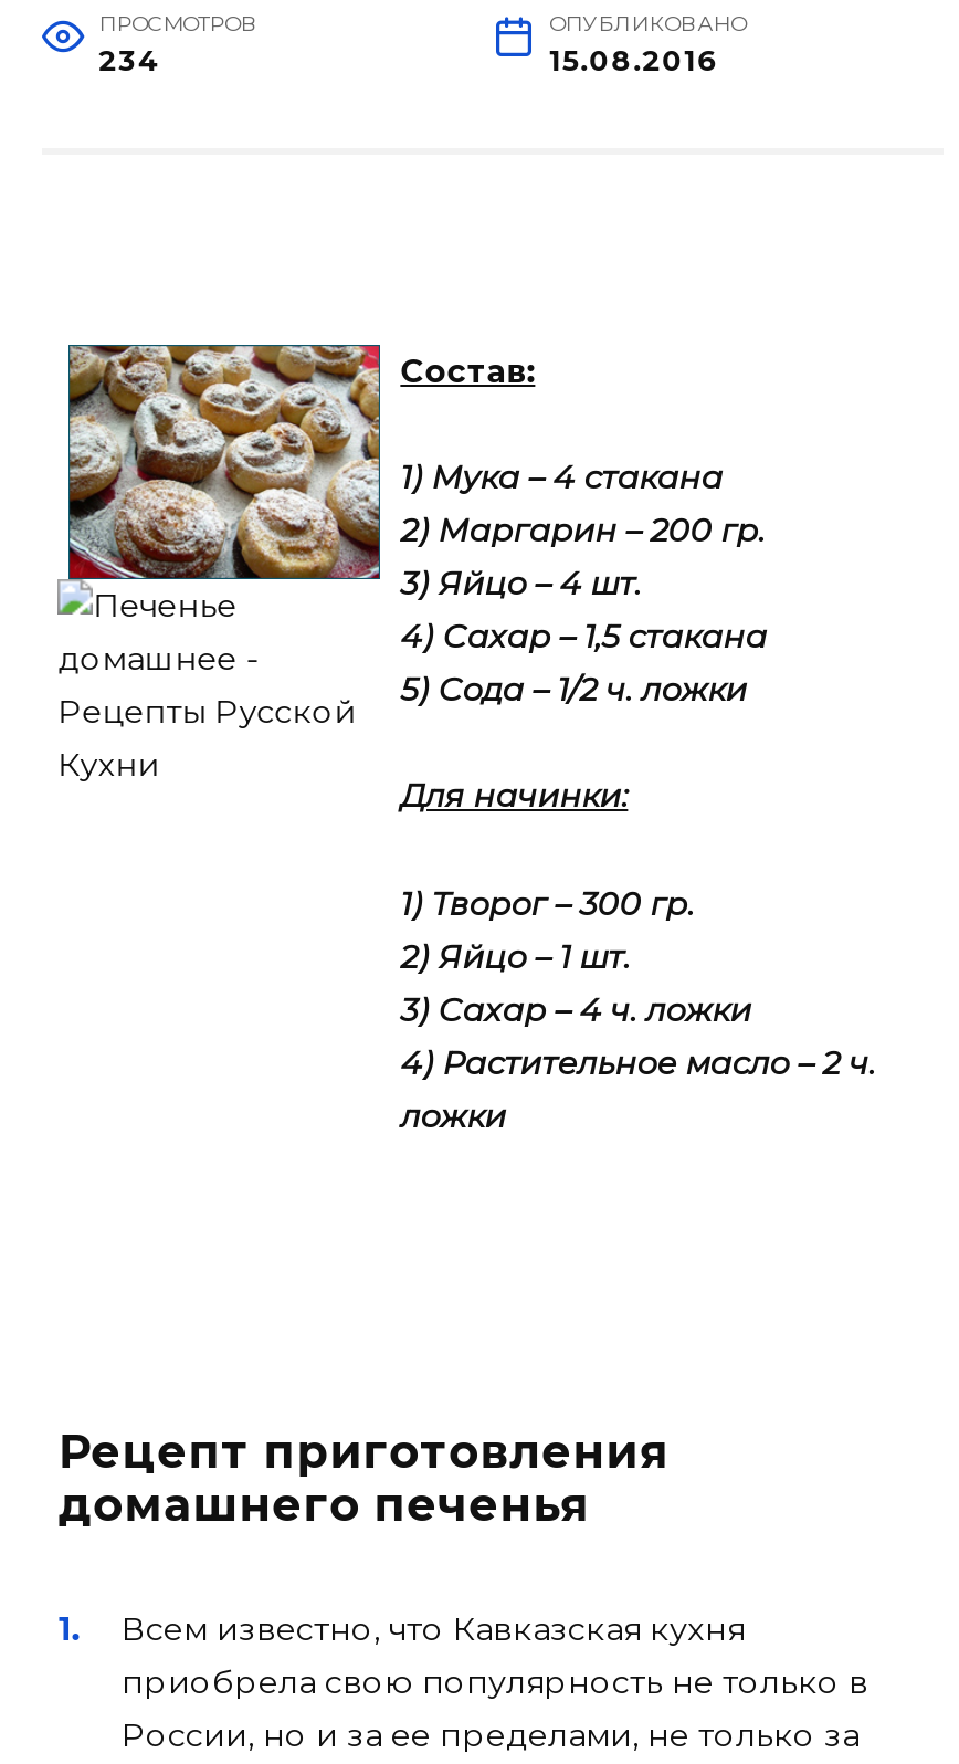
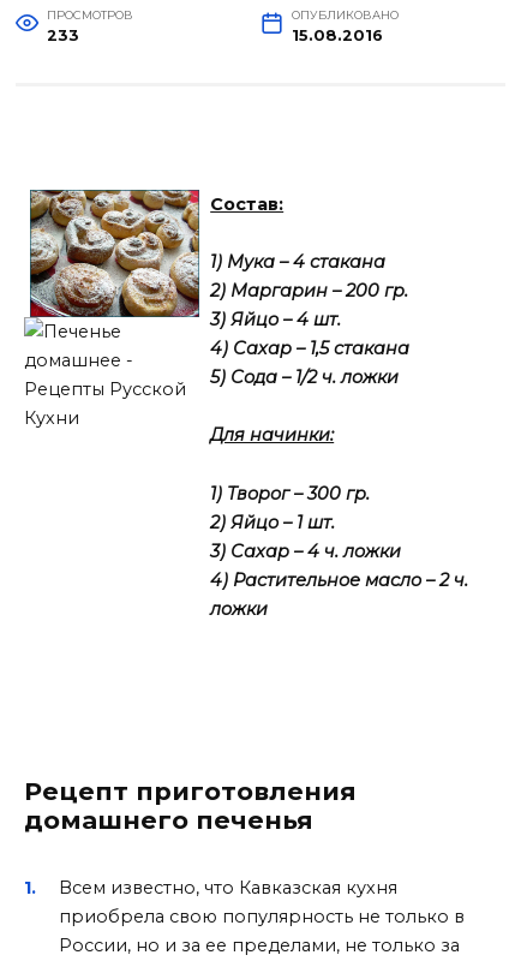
[99,45,160,78] 234 -> [46,27,79,45] 233

